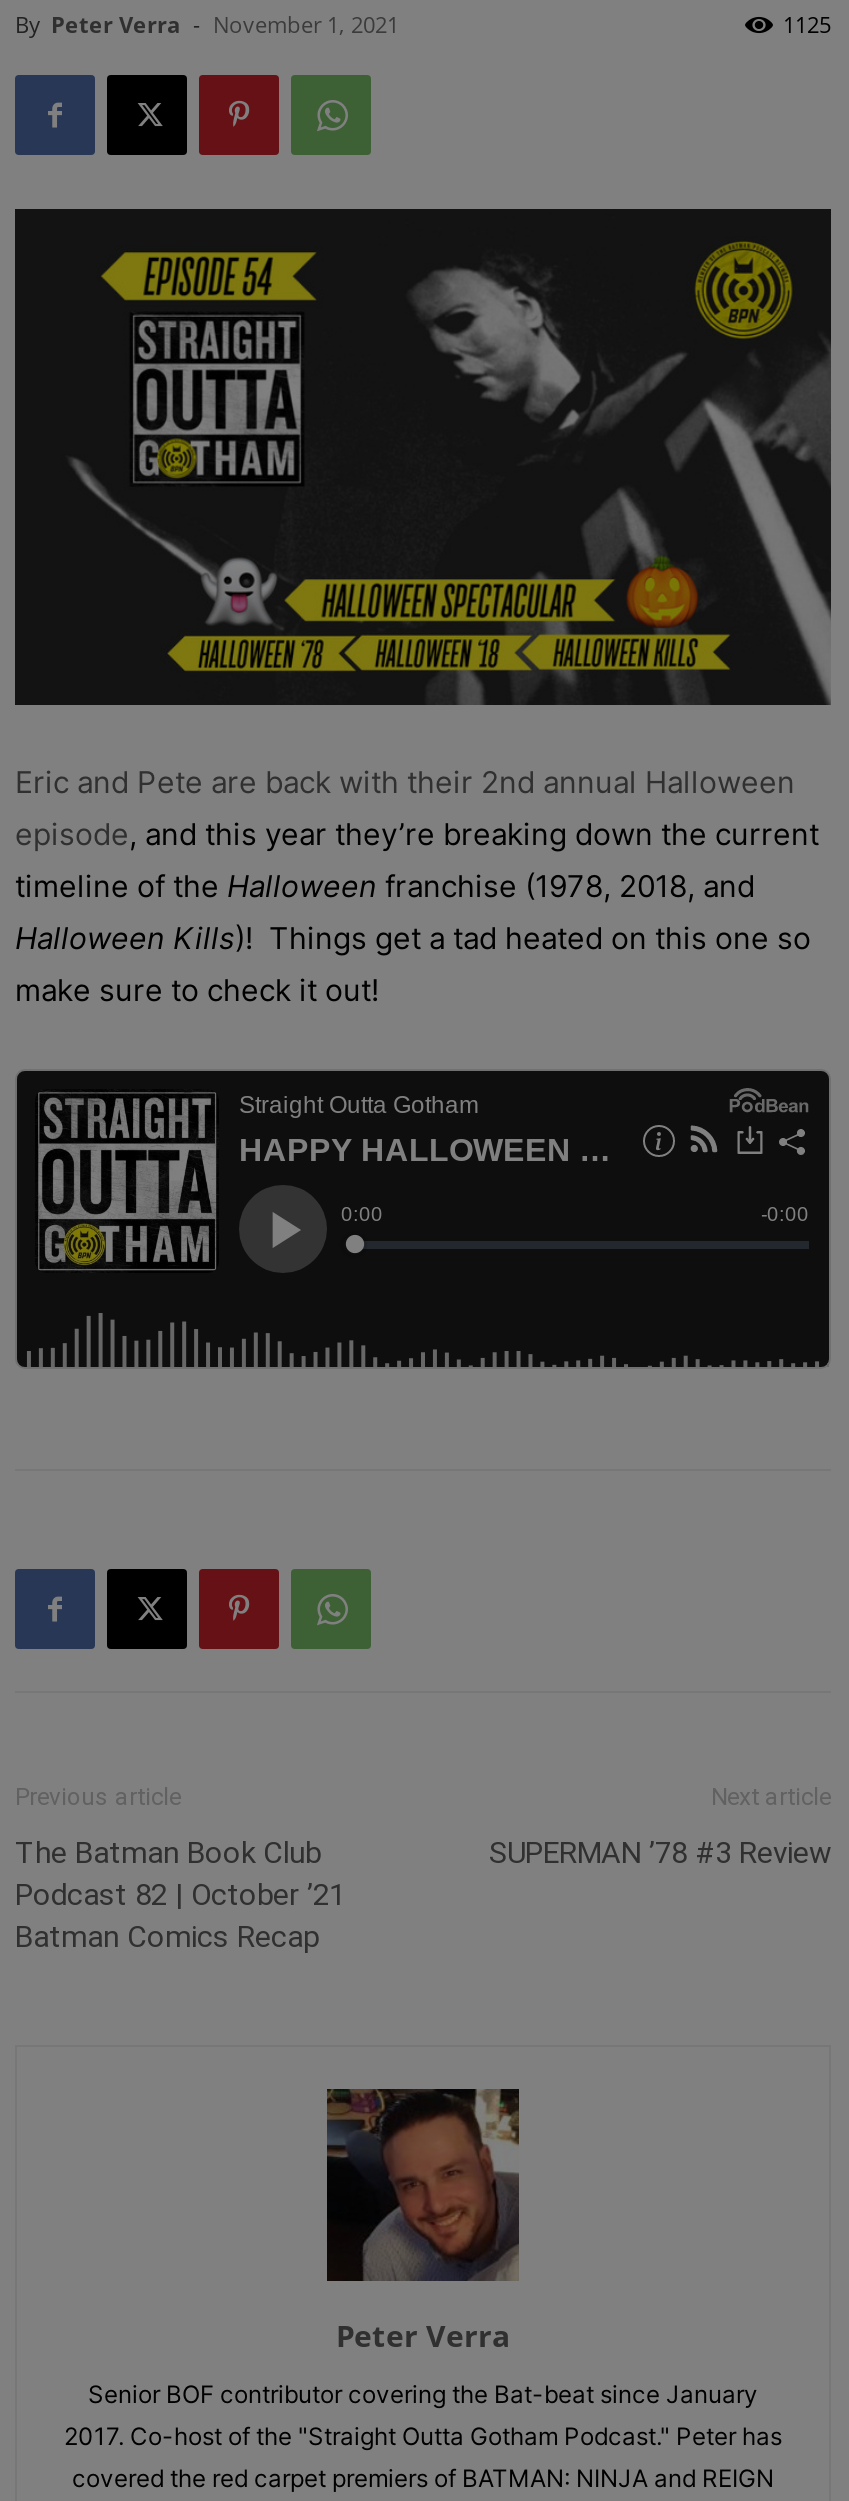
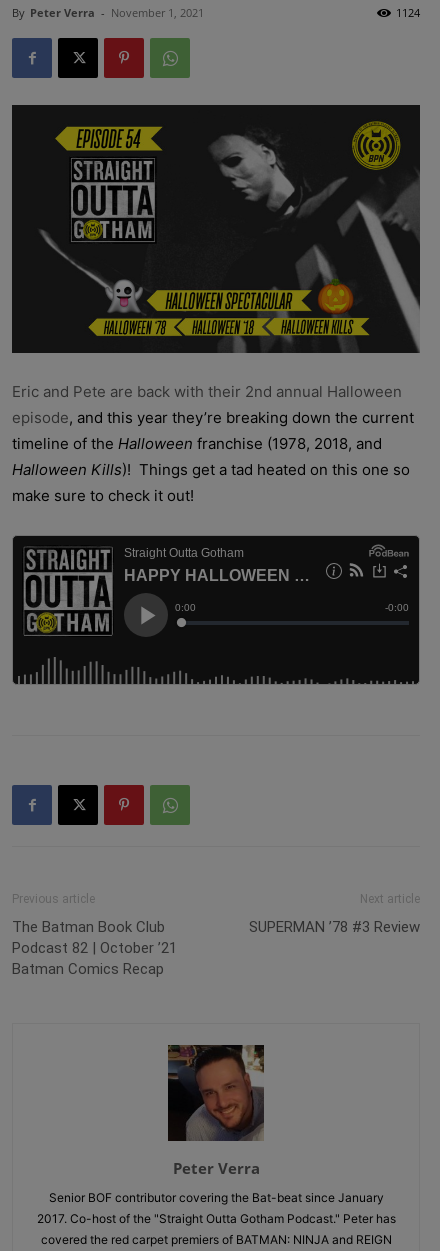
[783,9,831,39] 1125 -> [396,5,420,20] 1124

